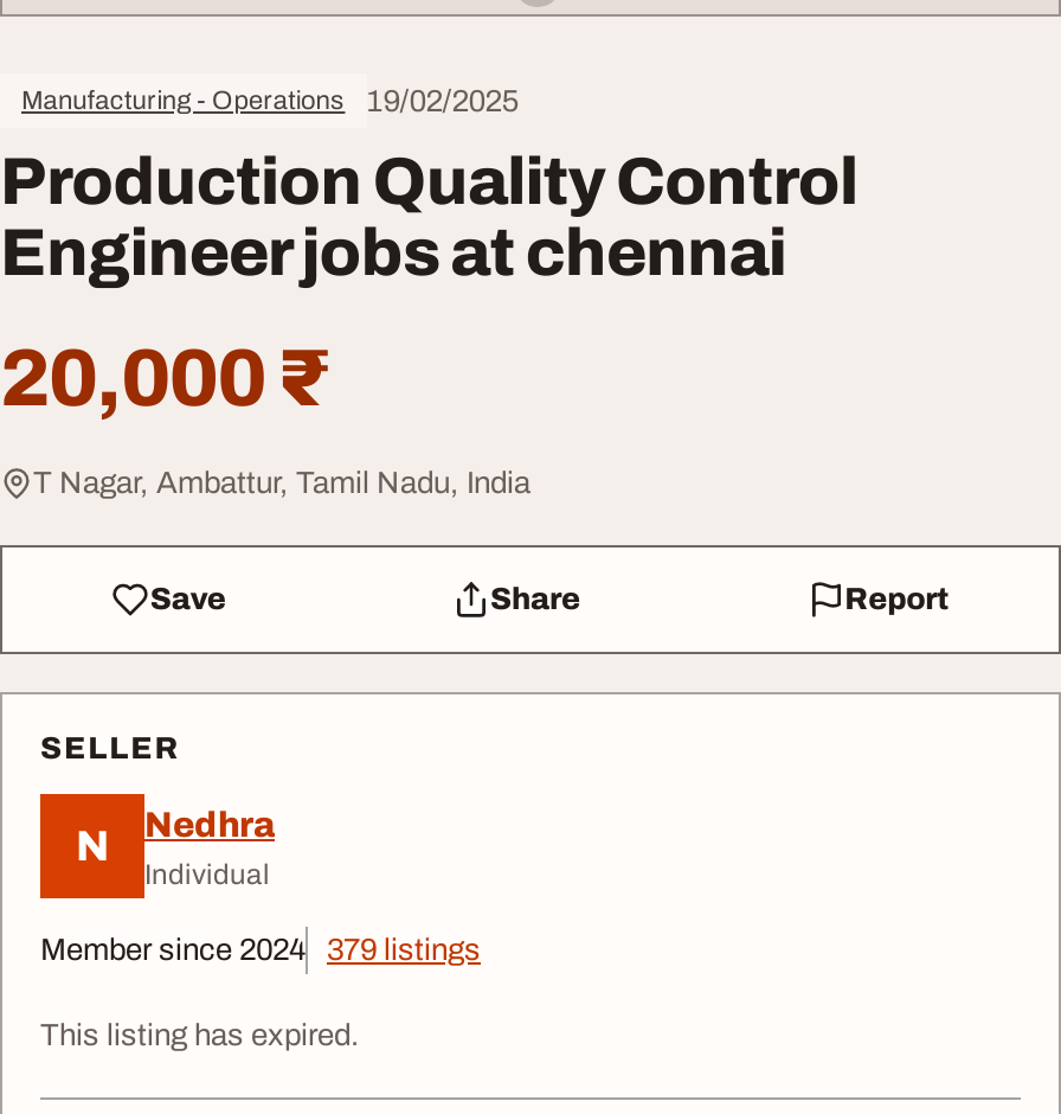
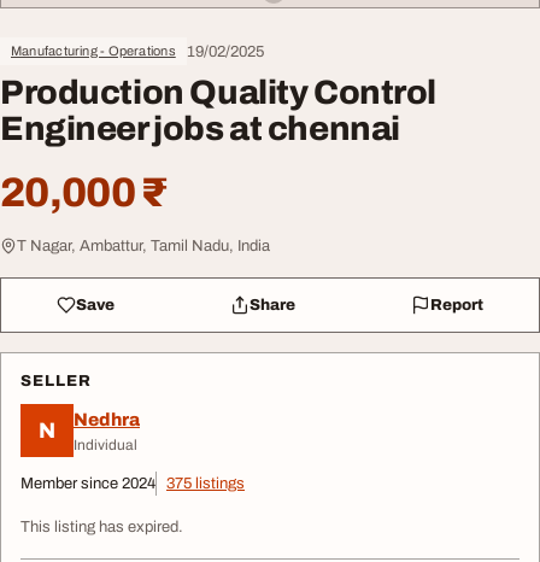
[40,934,481,967] Member since 2024 379 listings -> [20,475,245,492] Member since 2024 375 listings

